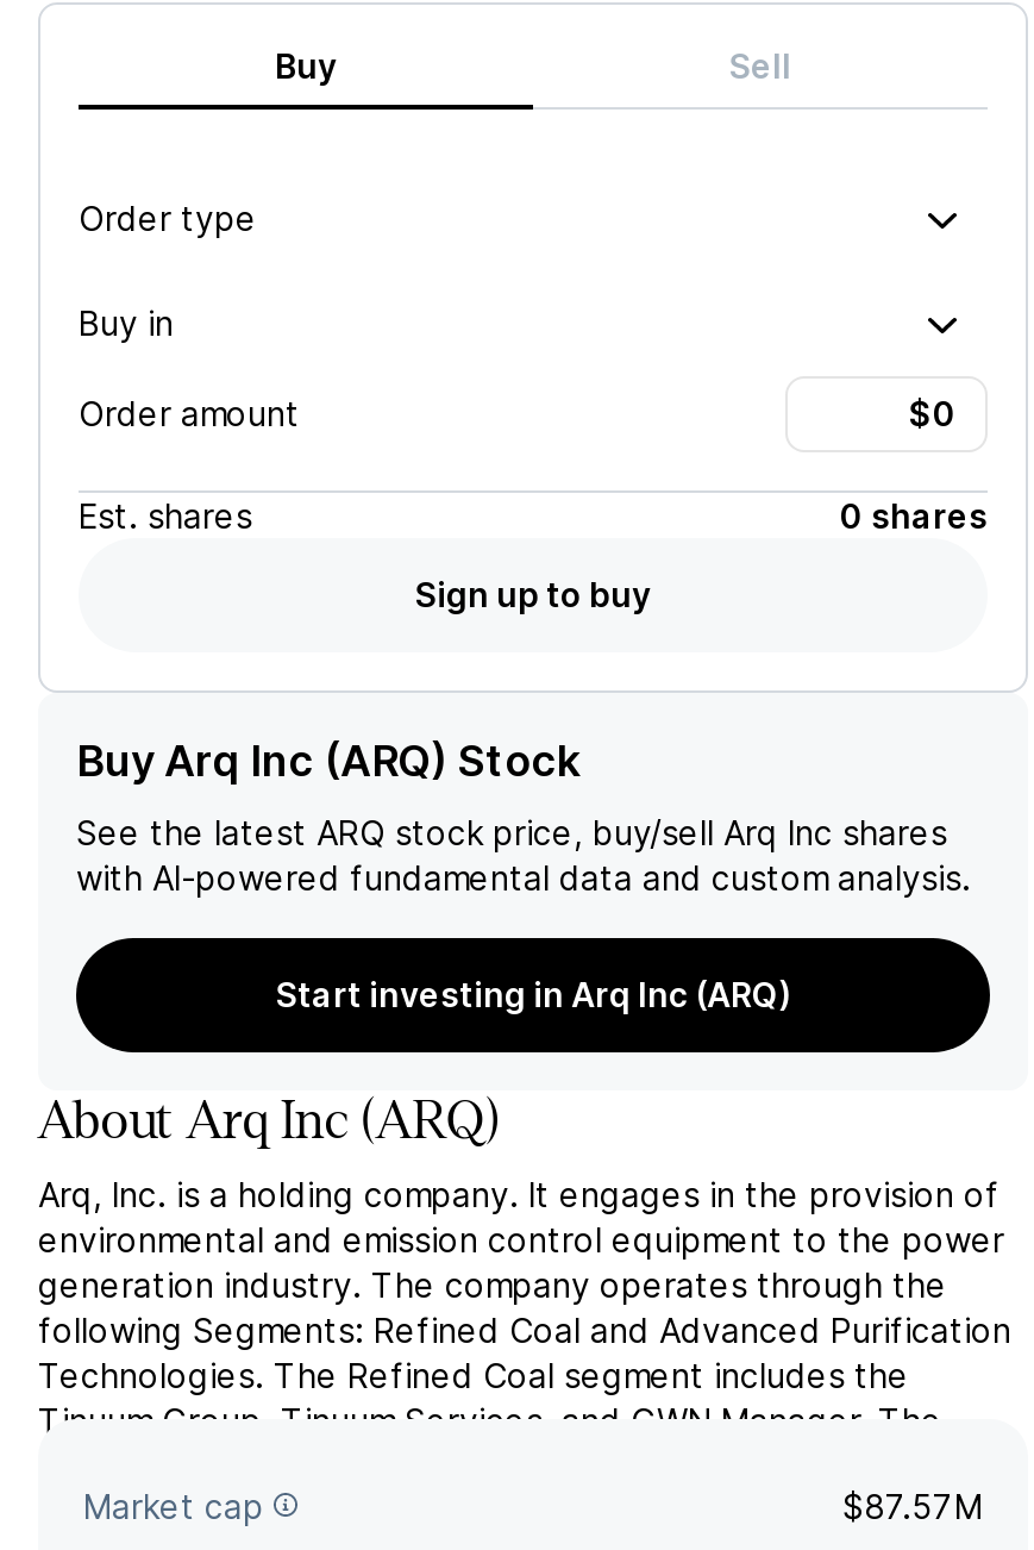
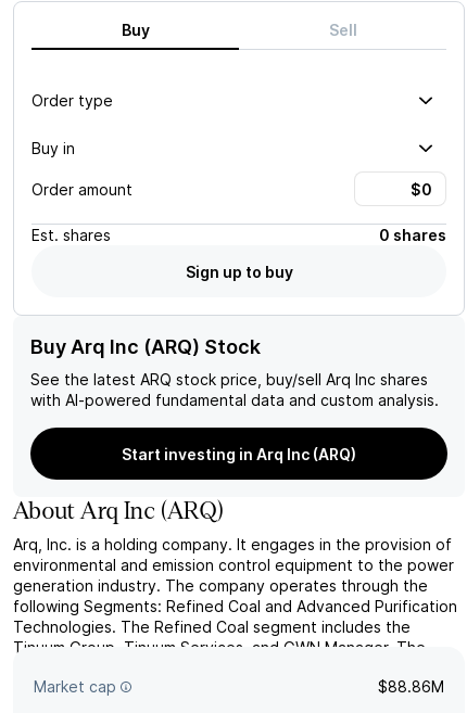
[842,1485,983,1525] $87.57M -> [378,677,444,696] $88.86M

